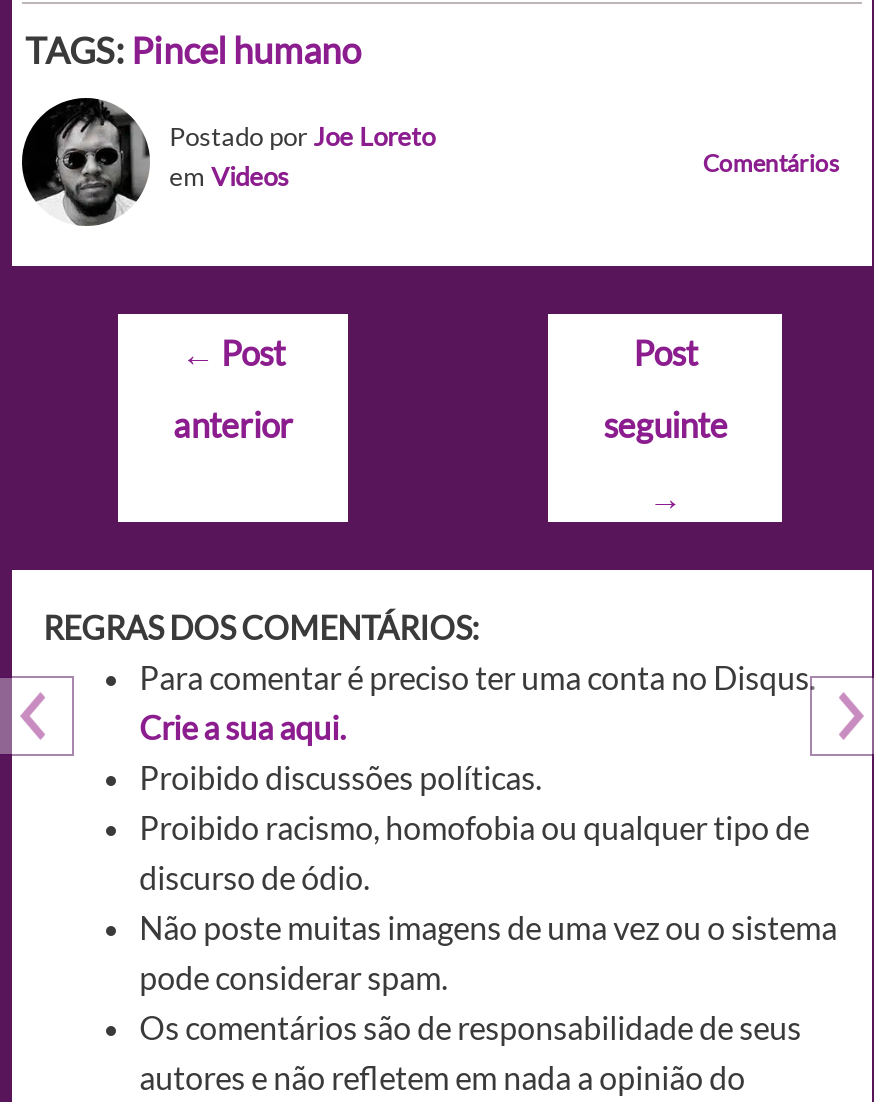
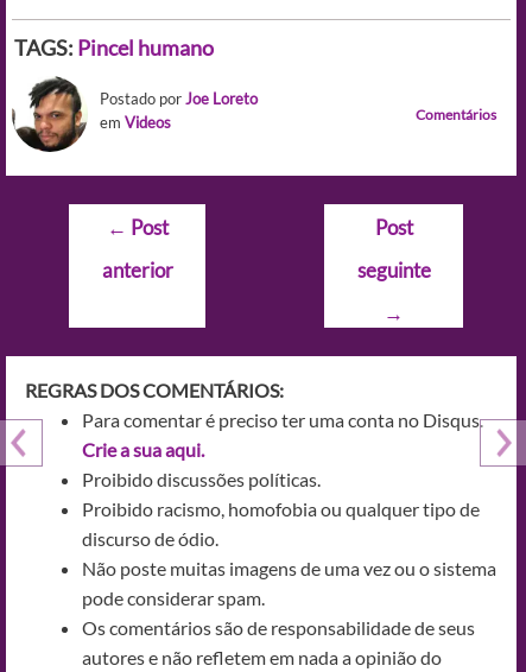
[20,96,152,226] [image] -> [11,76,88,151] [image]

